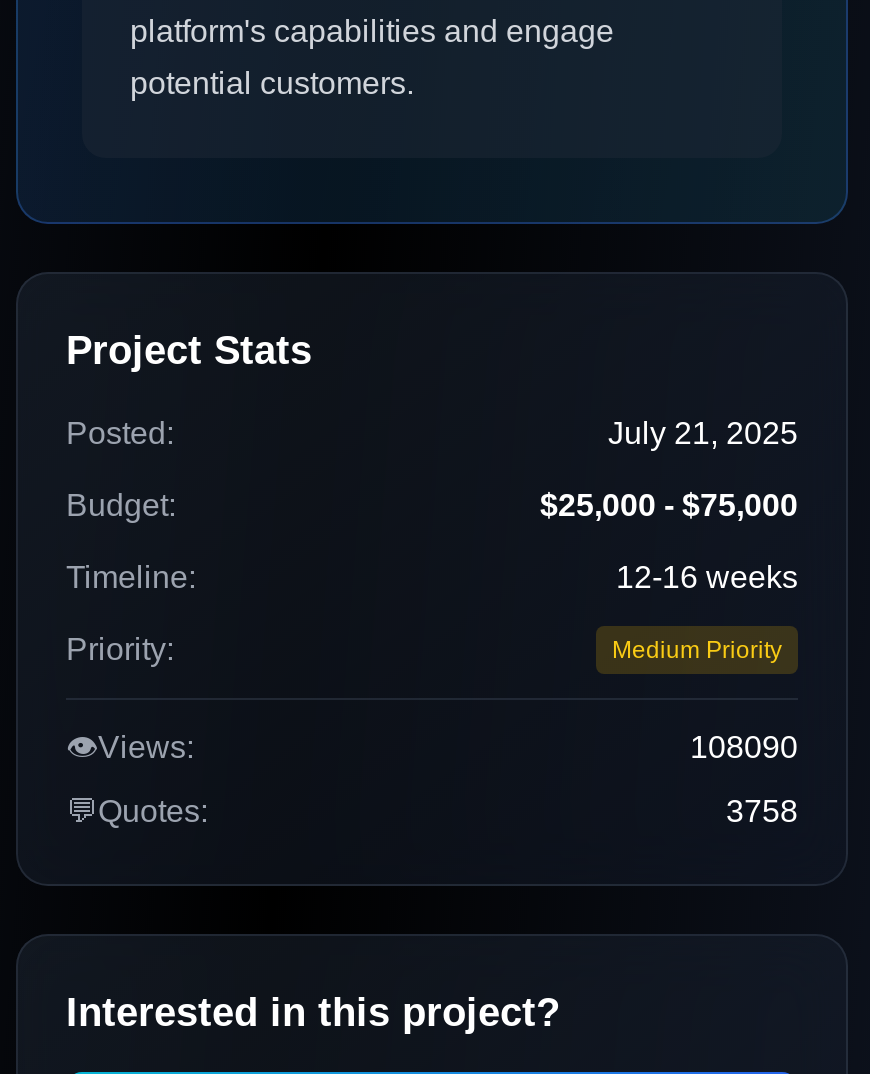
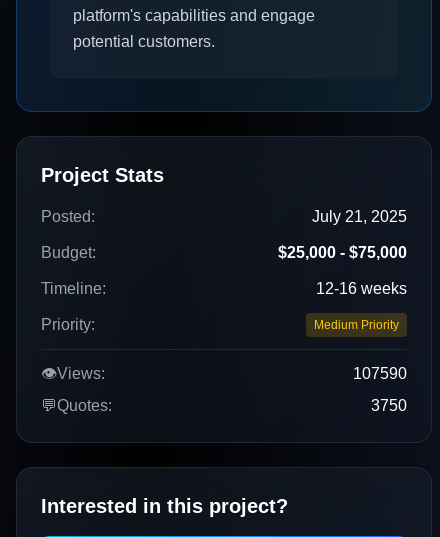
[690,730,798,764] 108090 -> [353,365,407,382] 107590
[726,794,798,828] 3758 -> [371,397,407,414] 3750

